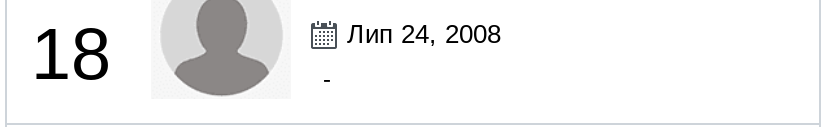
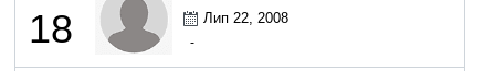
[347,18,501,48] Лип 24, 2008 -> [203,10,288,26] Лип 22, 2008

